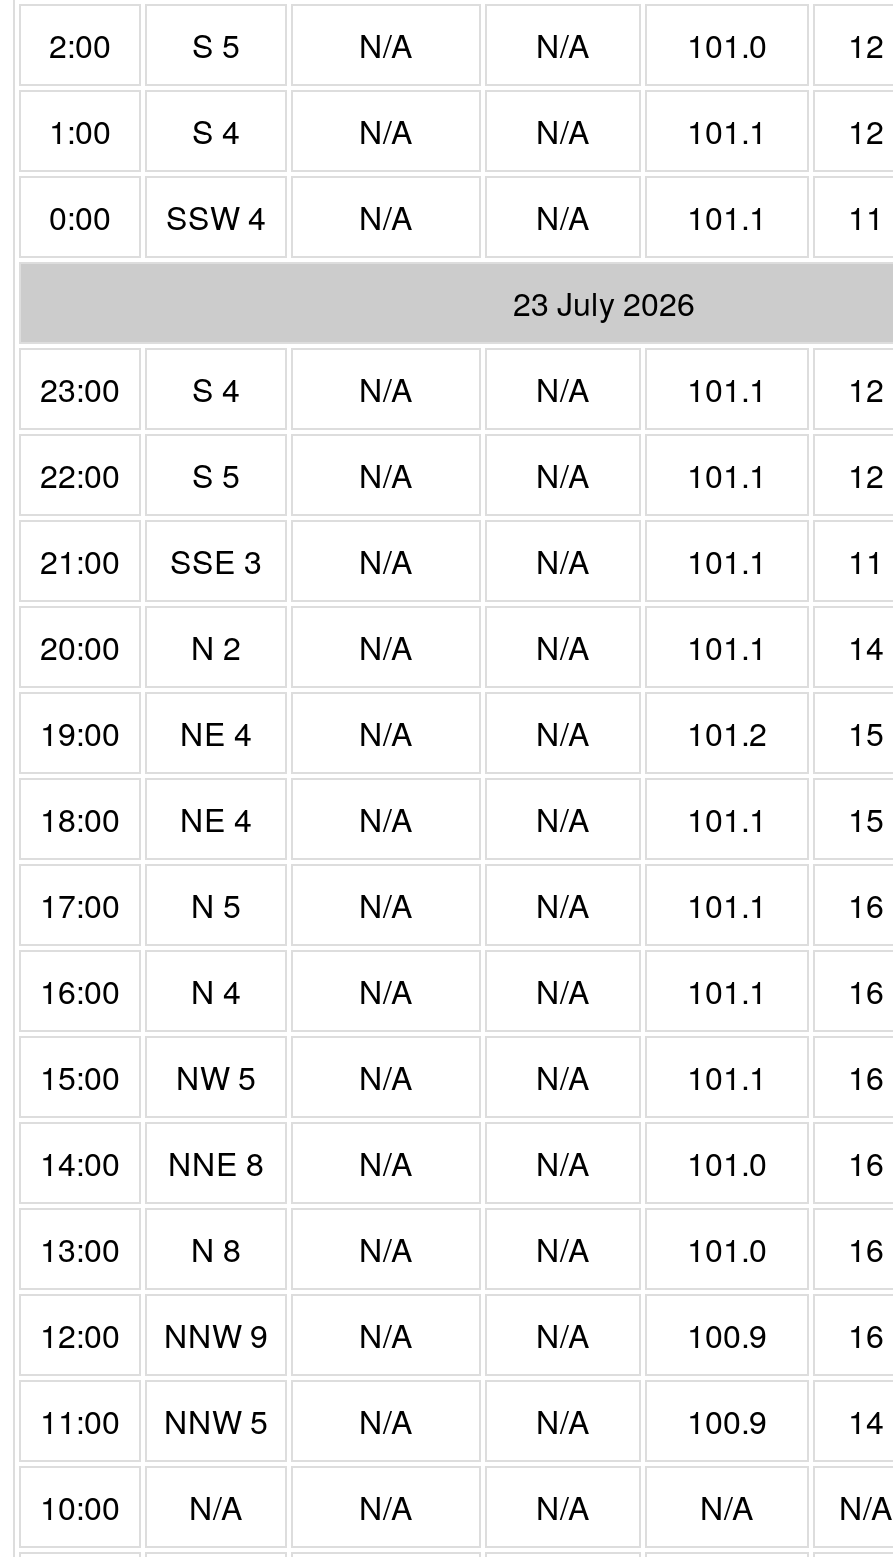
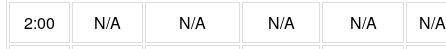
[40,23,884,1531] S 5 | N/A | N/A | 101.0 | 12 | 1:00 | S 4 | N/A | N/A | 101.1 | 12 | 0:00 | SSW 4 | N/A | N/A | 101.1 | 11 | 23 July 2026 | 23:00 | S 4 | N/A | N/A | 101.1 | 12 | 22:00 | S 5 | N/A | N/A | 101.1 | 12 | 21:00 | SSE 3 | N/A | N/A | 101.1 | 11 | 20:00 | N 2 | N/A | N/A | 101.1 | 14 | 19:00 | NE 4 | N/A | N/A | 101.2 | 15 | 18:00 | NE 4 | N/A | N/A | 101.1 | 15 | 17:00 | N 5 | N/A | N/A | 101.1 | 16 | 16:00 | N 4 | N/A | N/A | 101.1 | 16 | 15:00 | NW 5 | N/A | N/A | 101.1 | 16 | 14:00 | NNE 8 | N/A | N/A | 101.0 | 16 | 13:00 | N 8 | N/A | N/A | 101.0 | 16 | 12:00 | NNW 9 | N/A | N/A | 100.9 | 16 | 11:00 | NNW 5 | N/A | N/A | 100.9 | 14 | 10:00 -> none

